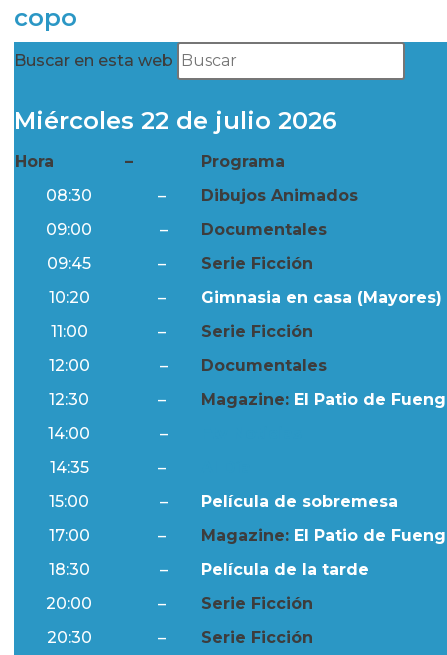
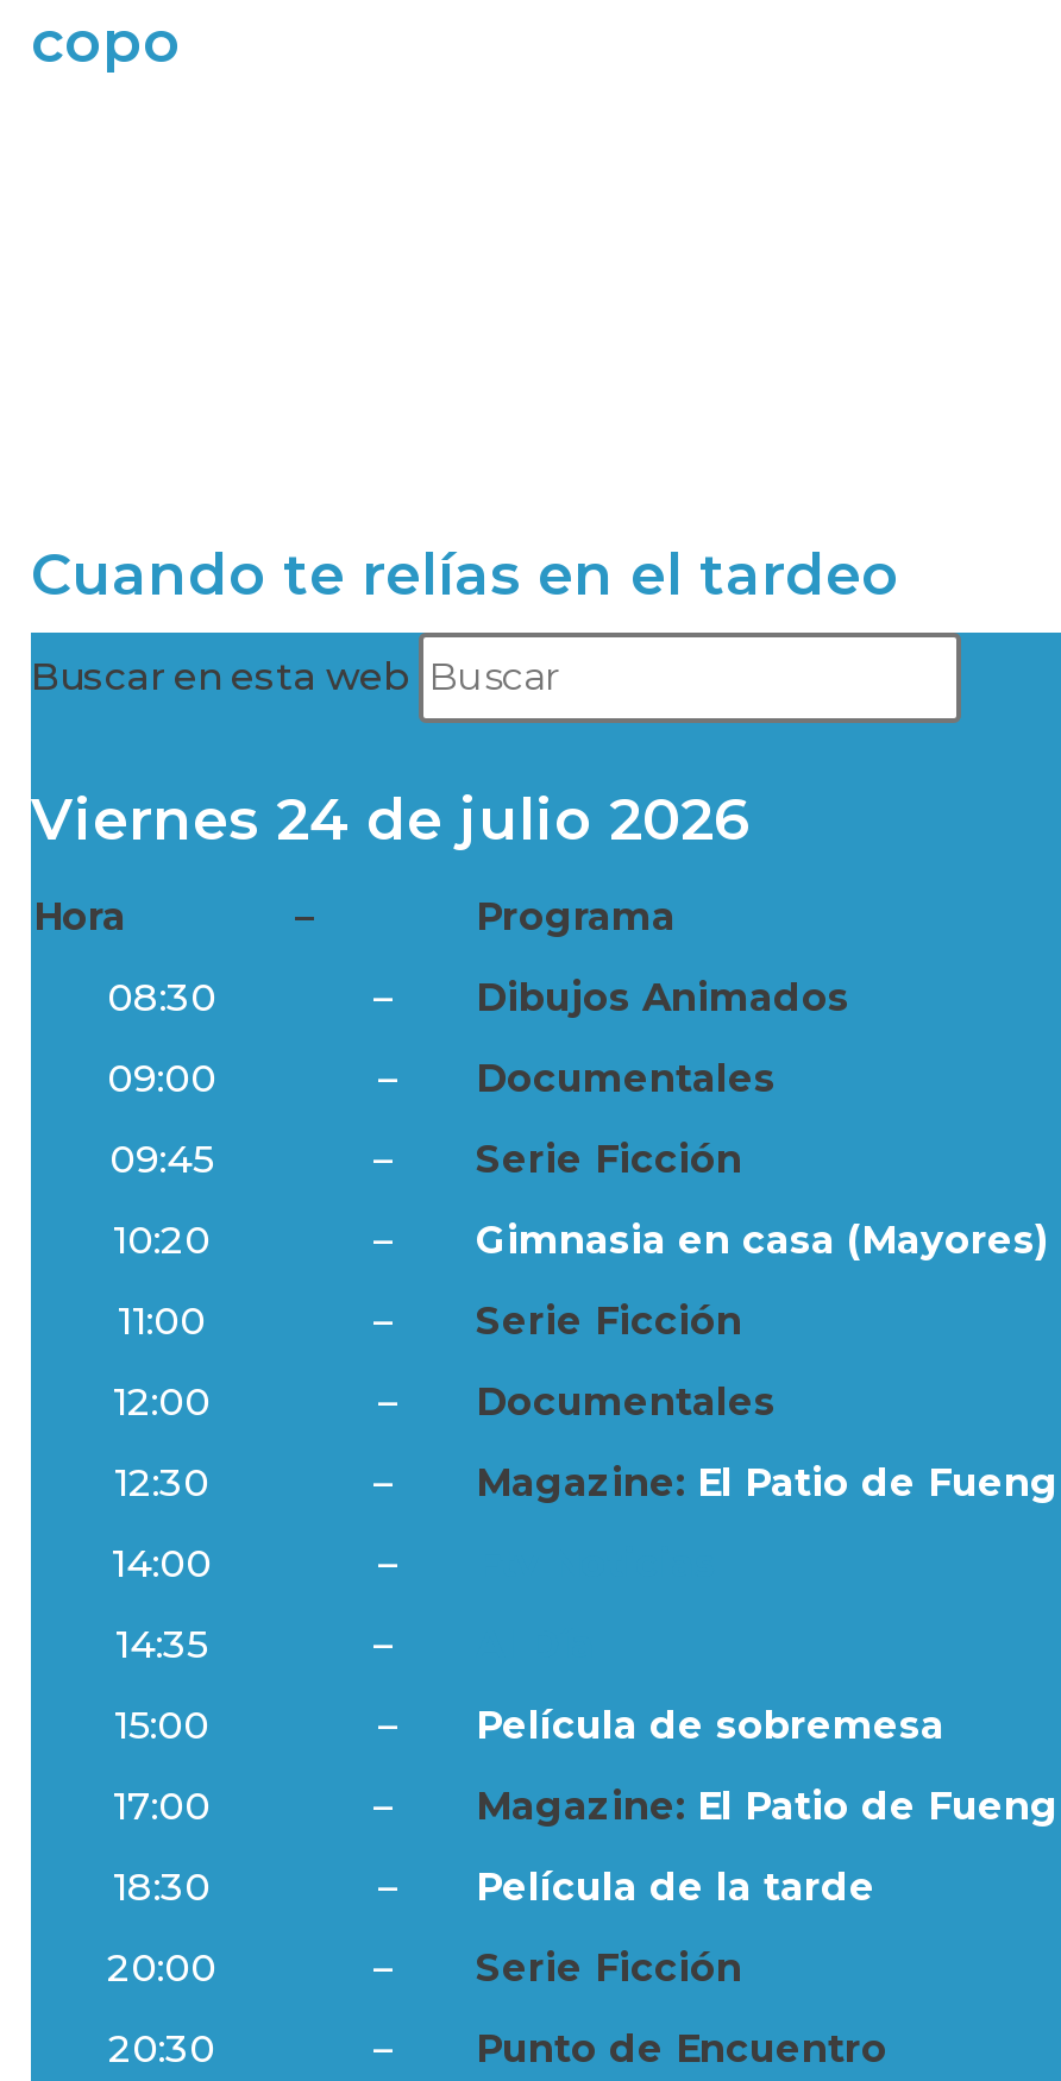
none -> [31,539,899,608] Cuando te relías en el tardeo
[14,106,337,135] Miércoles 22 de julio 2026 -> [31,784,749,853] Viernes 24 de julio 2026
[201,628,313,647] Serie Ficción -> [476,2025,887,2071] Punto de Encuentro

